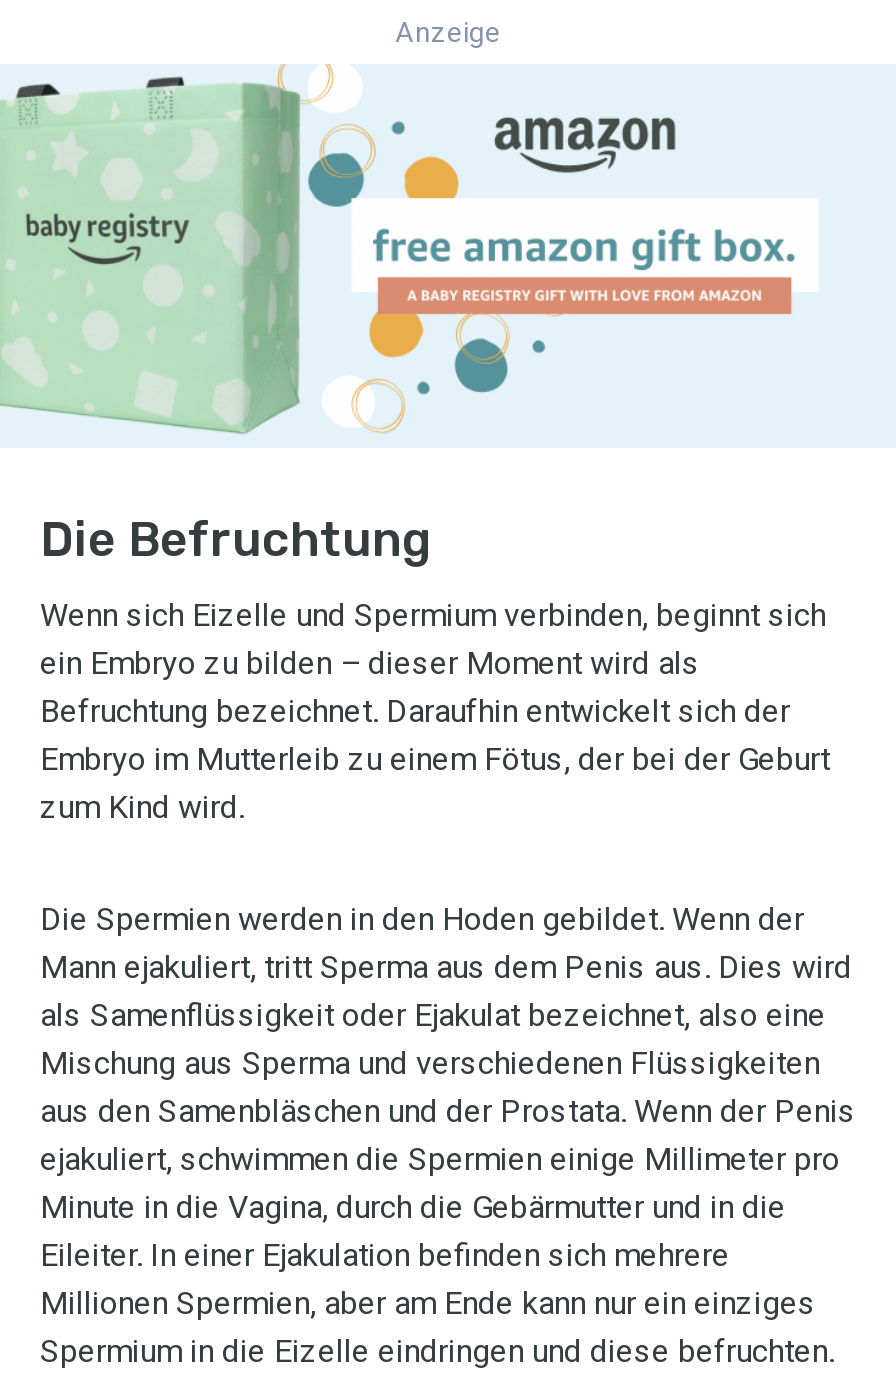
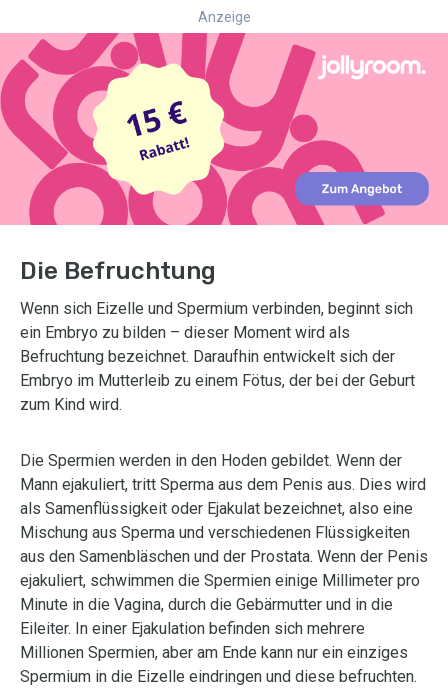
[6,64,890,448] [image] -> [3,32,445,226] [image]

